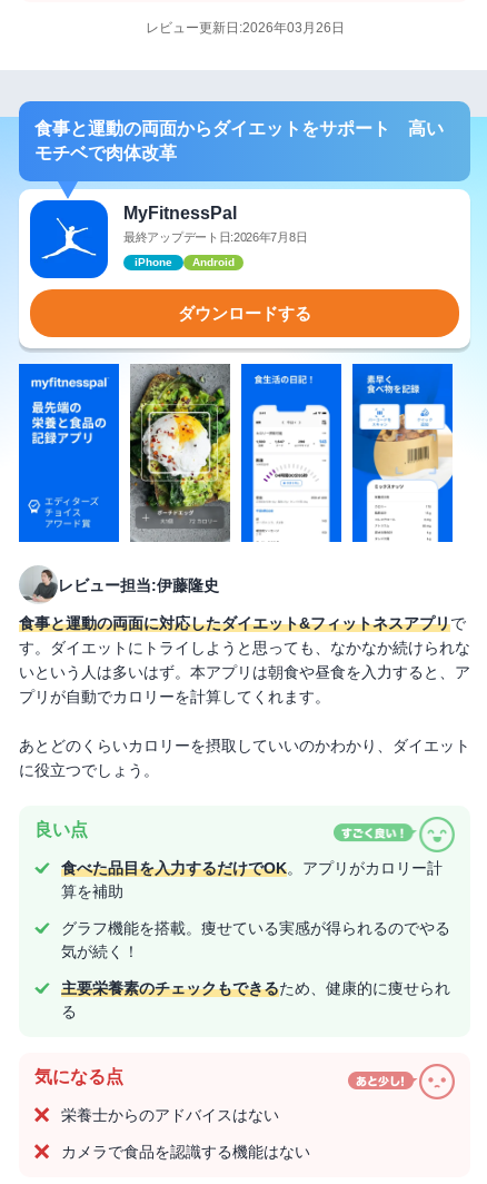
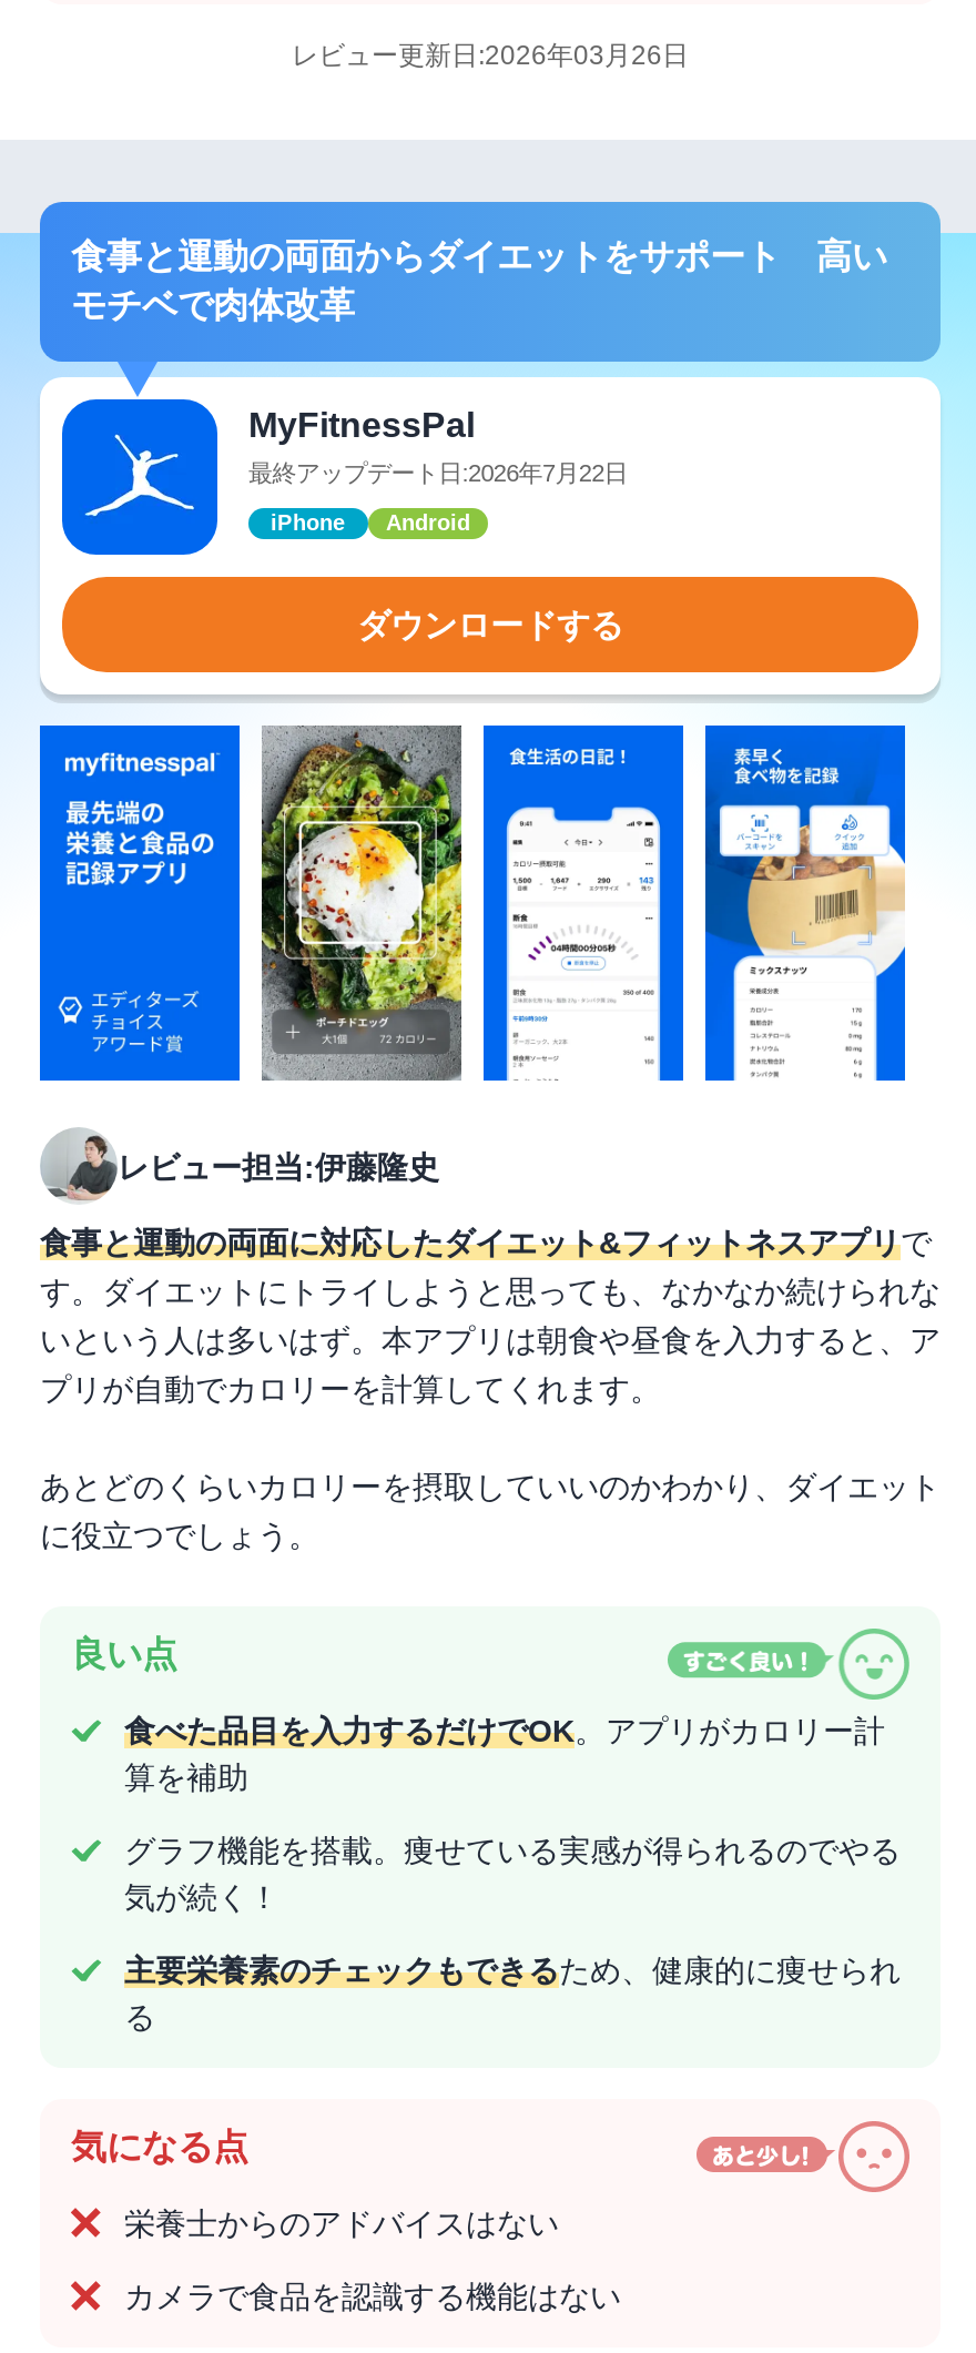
[123,230,307,244] 最終アップデート日:2026年7月8日 -> [248,460,628,486] 最終アップデート日:2026年7月22日

